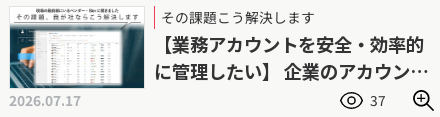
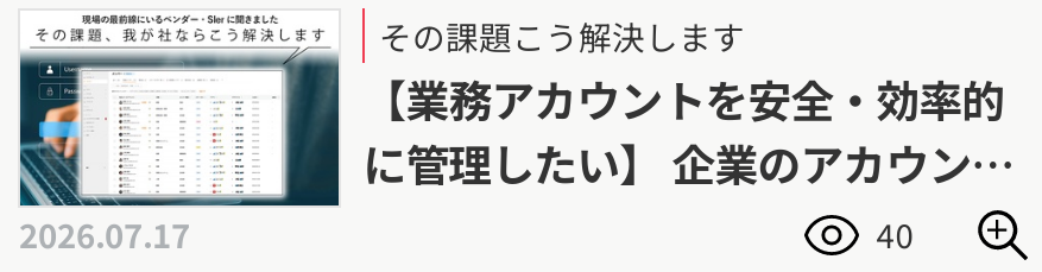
[370,90,386,110] 37 -> [876,210,914,258] 40

